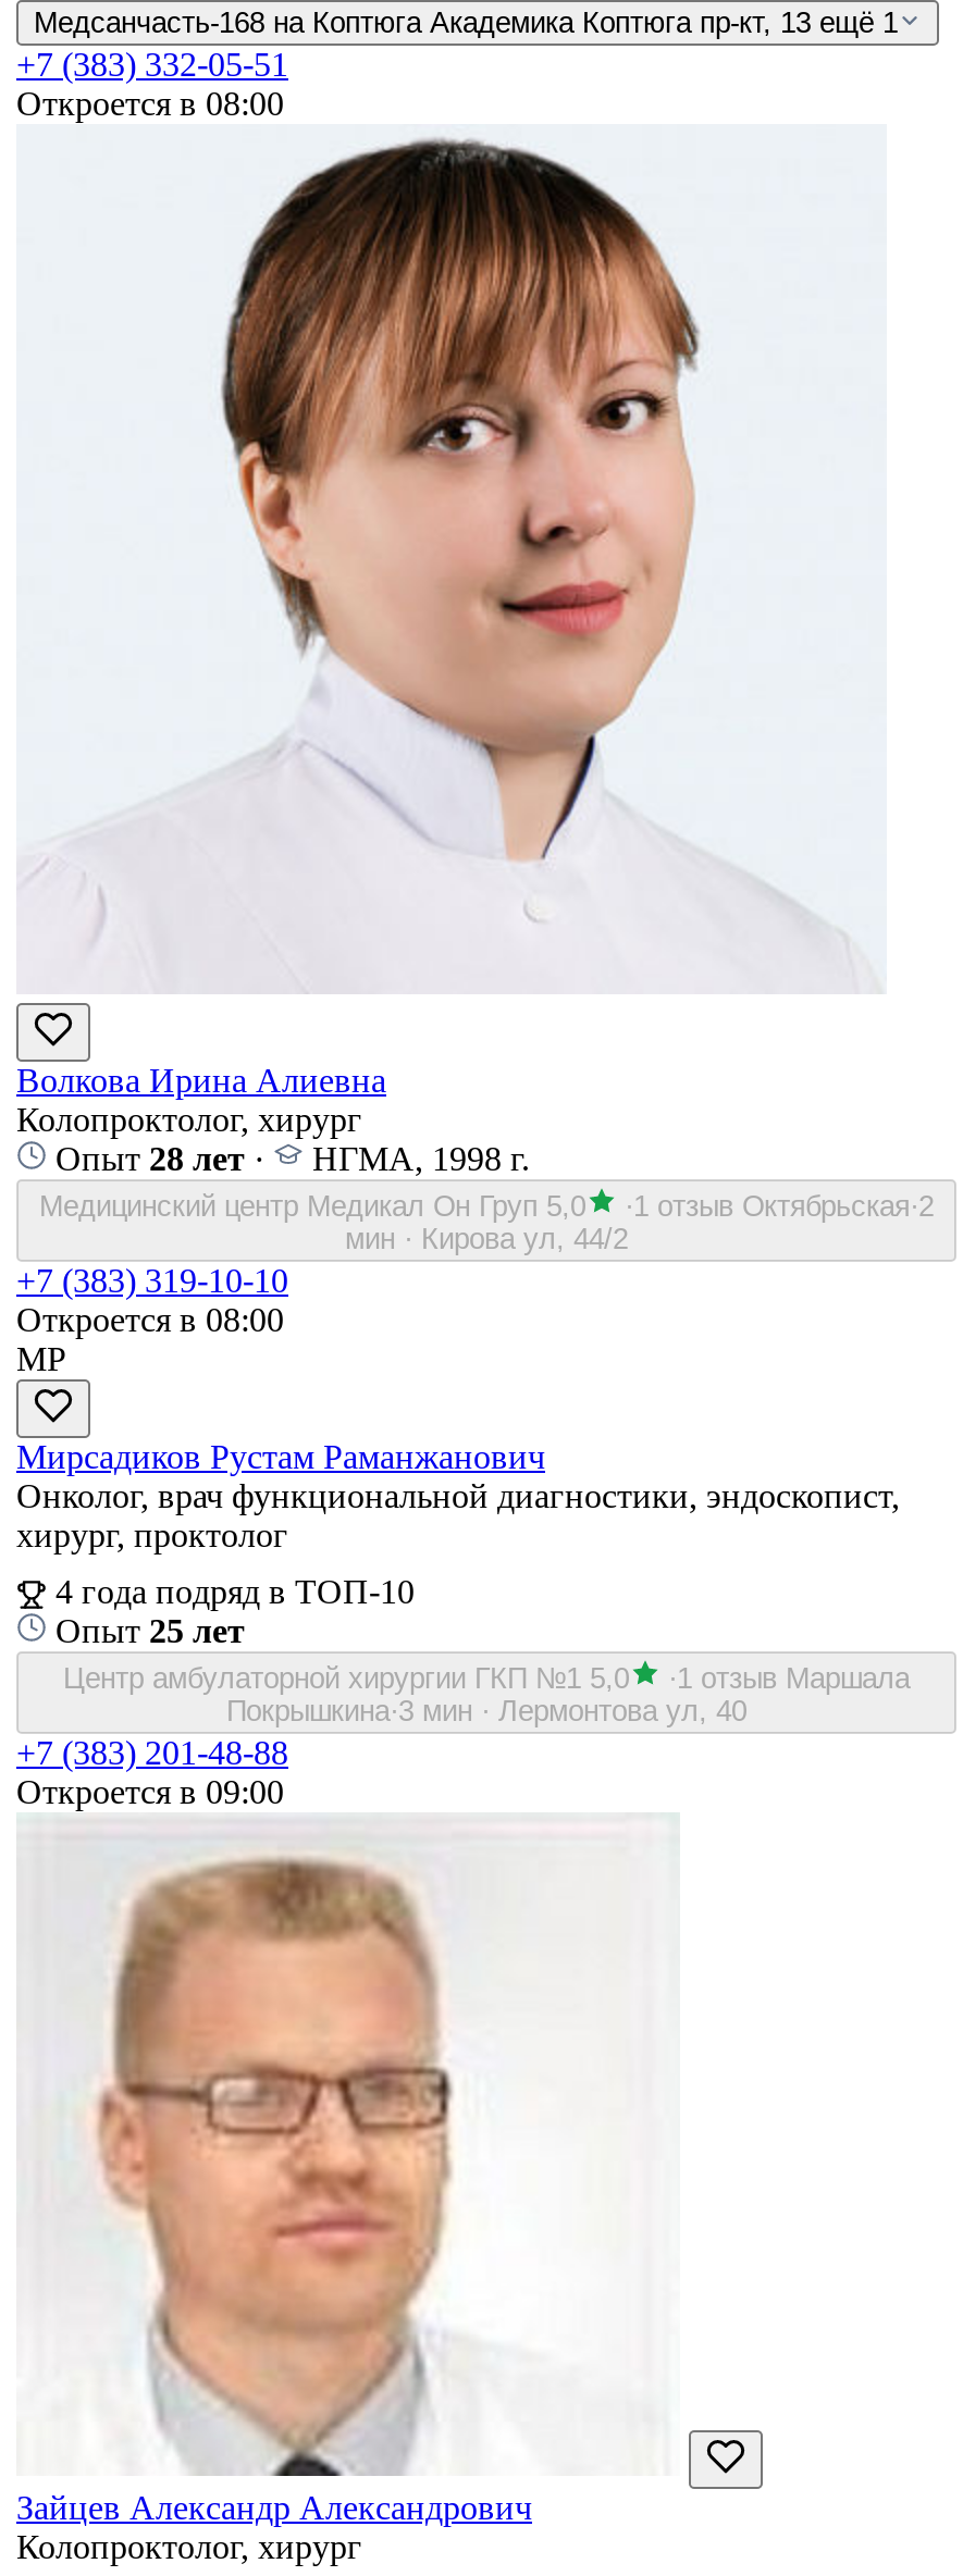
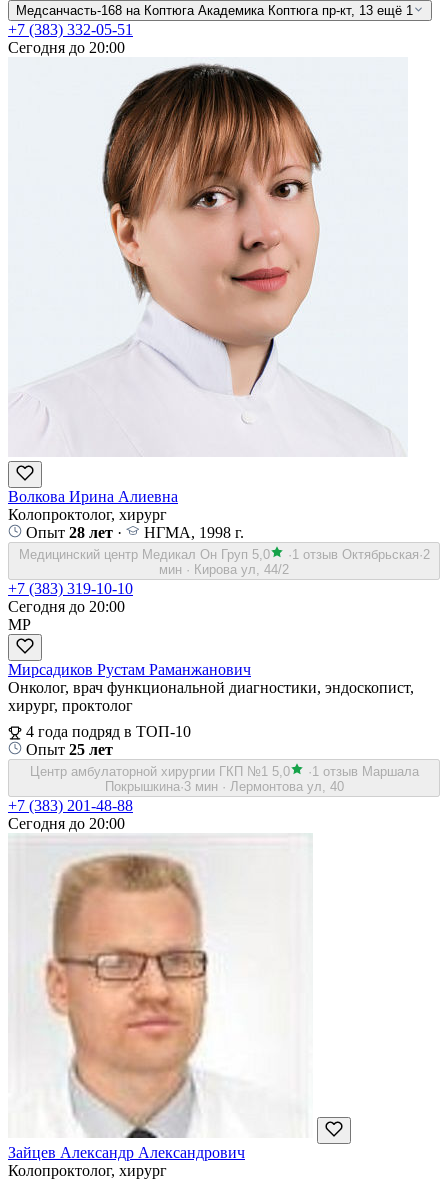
[16,84,284,121] Откроется в 08:00 -> [8,39,125,56] Сегодня до 20:00
[16,1300,284,1337] Откроется в 08:00 -> [8,598,125,615] Сегодня до 20:00
[16,1772,284,1809] Откроется в 09:00 -> [8,815,125,832] Сегодня до 20:00

